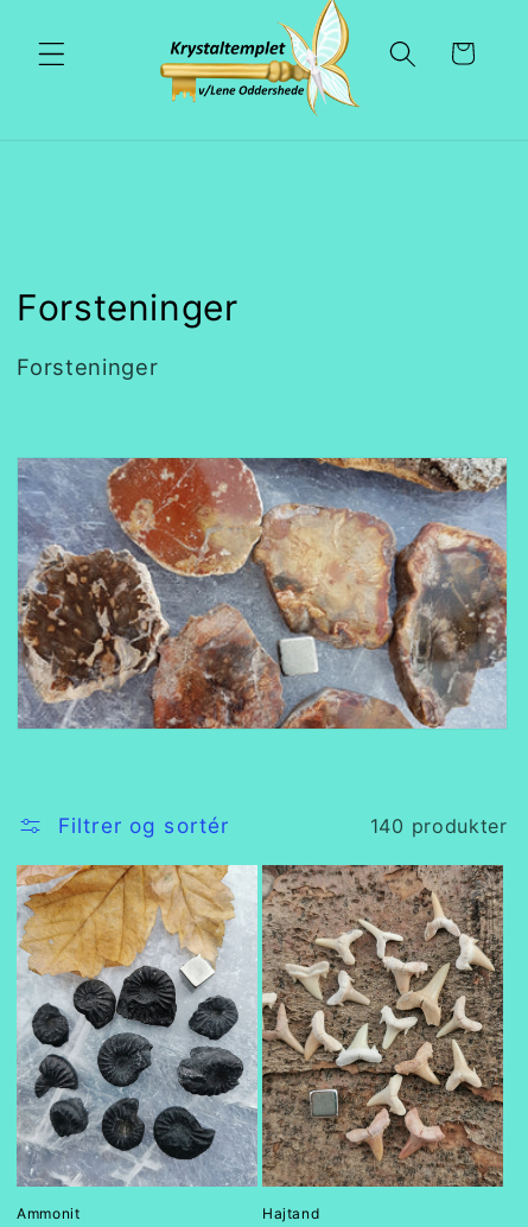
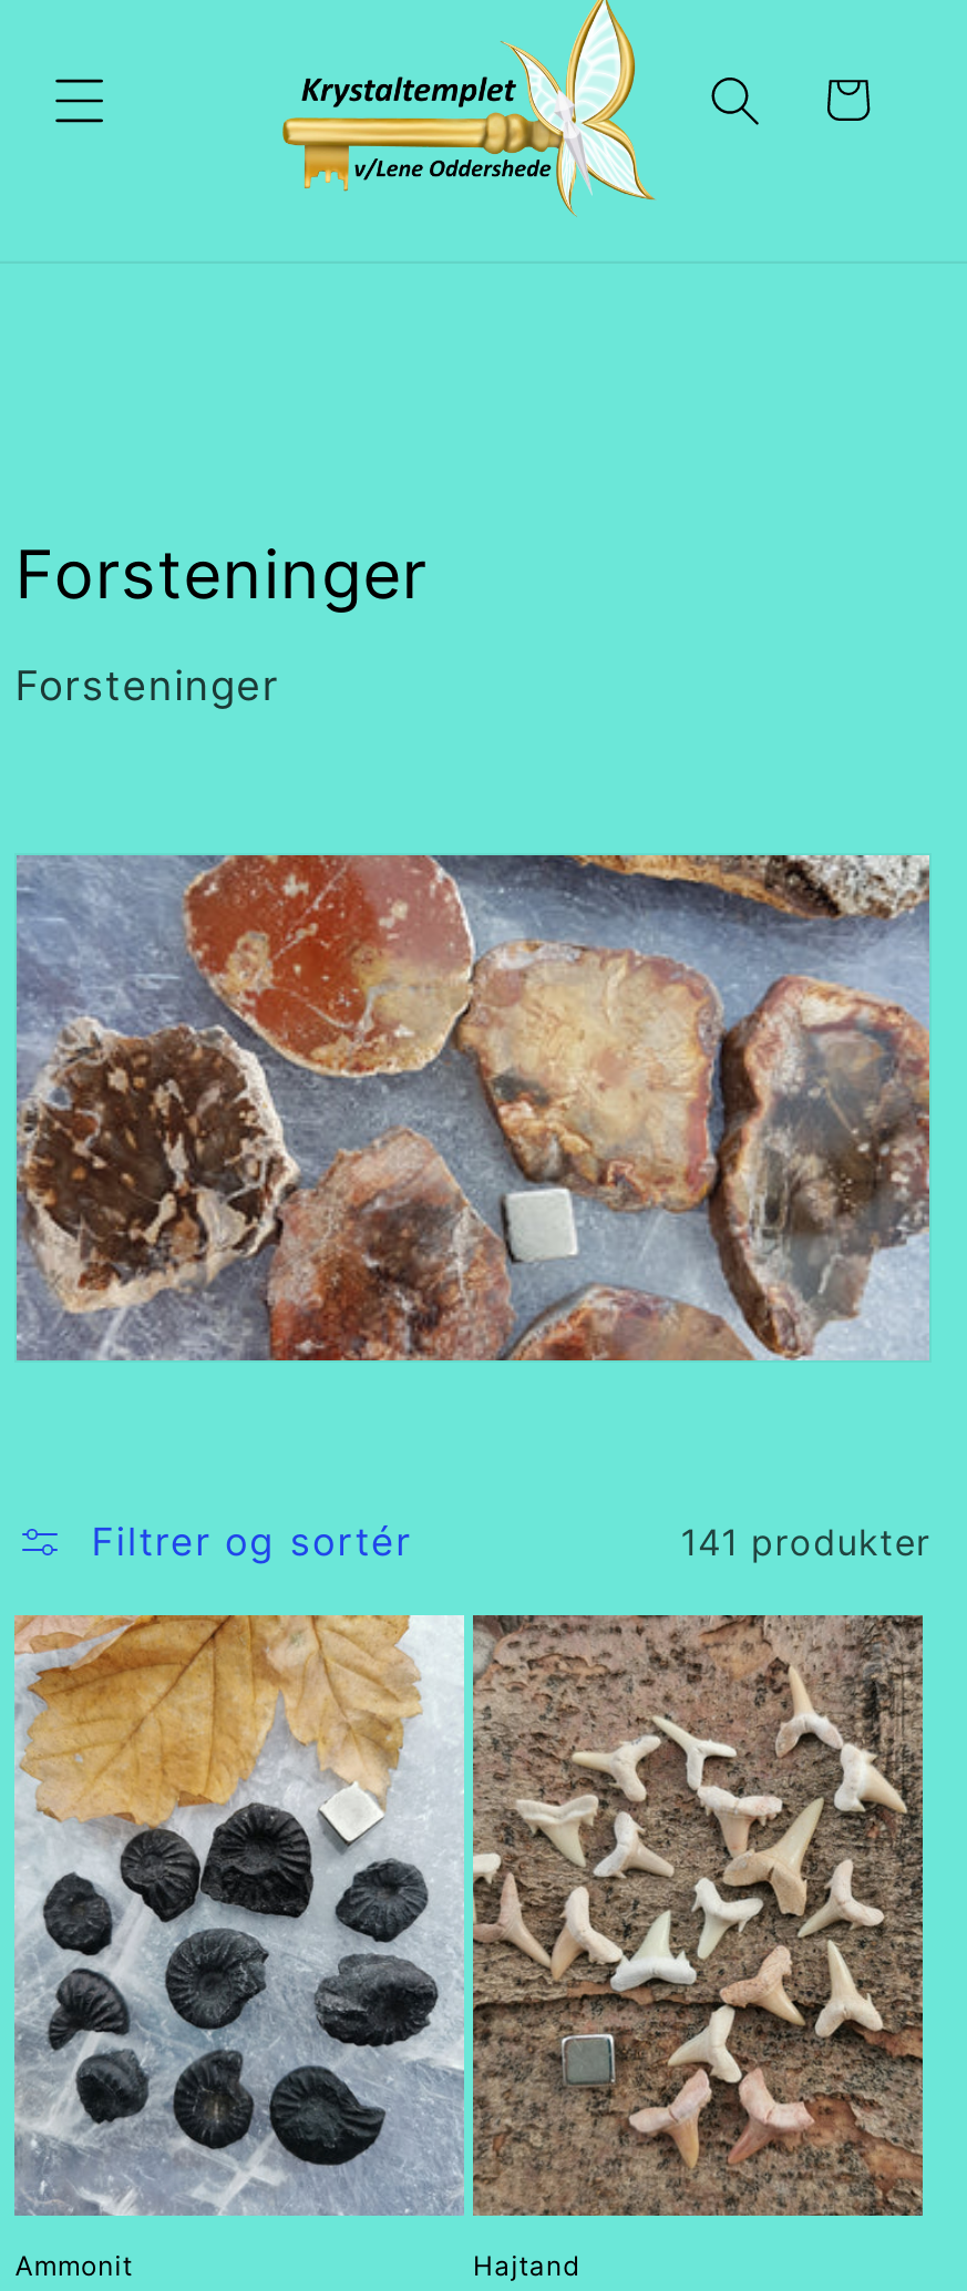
[370,814,508,838] 140 produkter -> [681,1520,931,1564] 141 produkter

